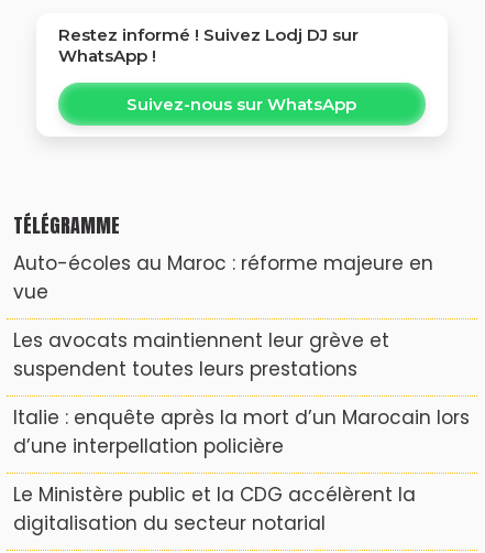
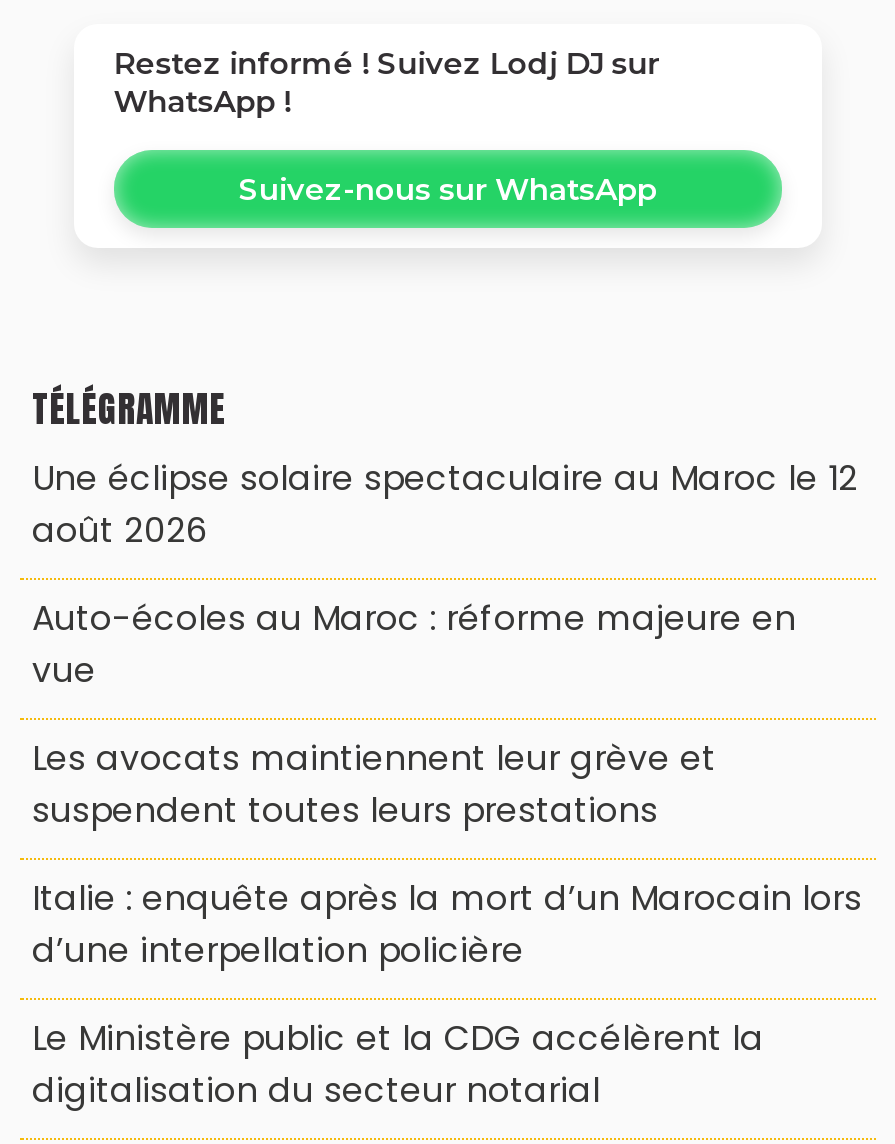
none -> [32,454,858,554] Une éclipse solaire spectaculaire au Maroc le 12 | août 2026

